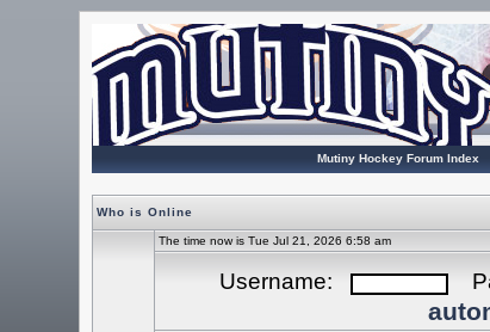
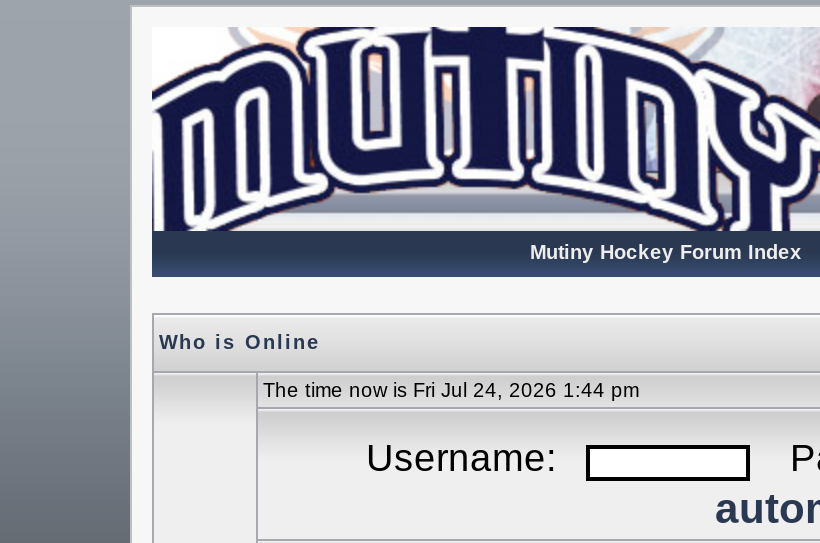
[158,234,390,247] The time now is Tue Jul 21, 2026 6:58 am -> [263,379,639,401] The time now is Fri Jul 24, 2026 1:44 pm

